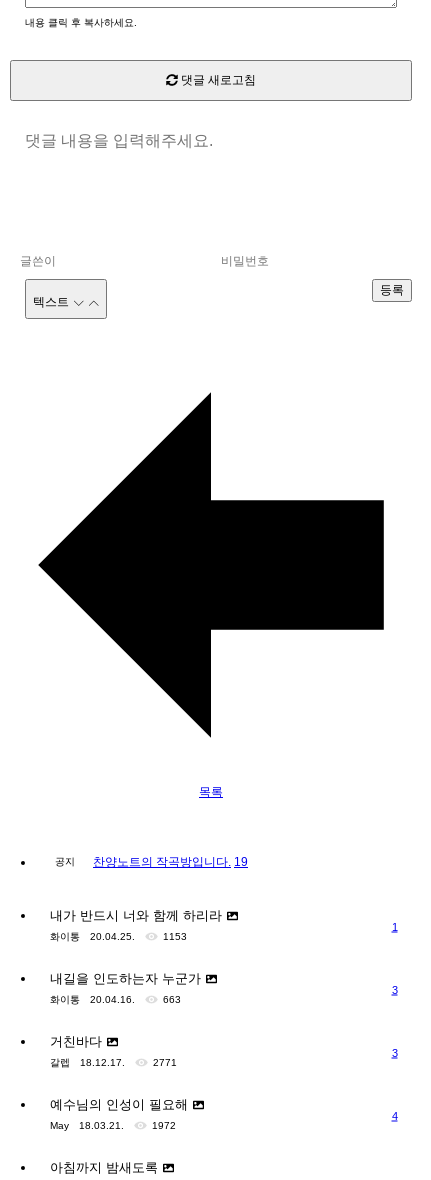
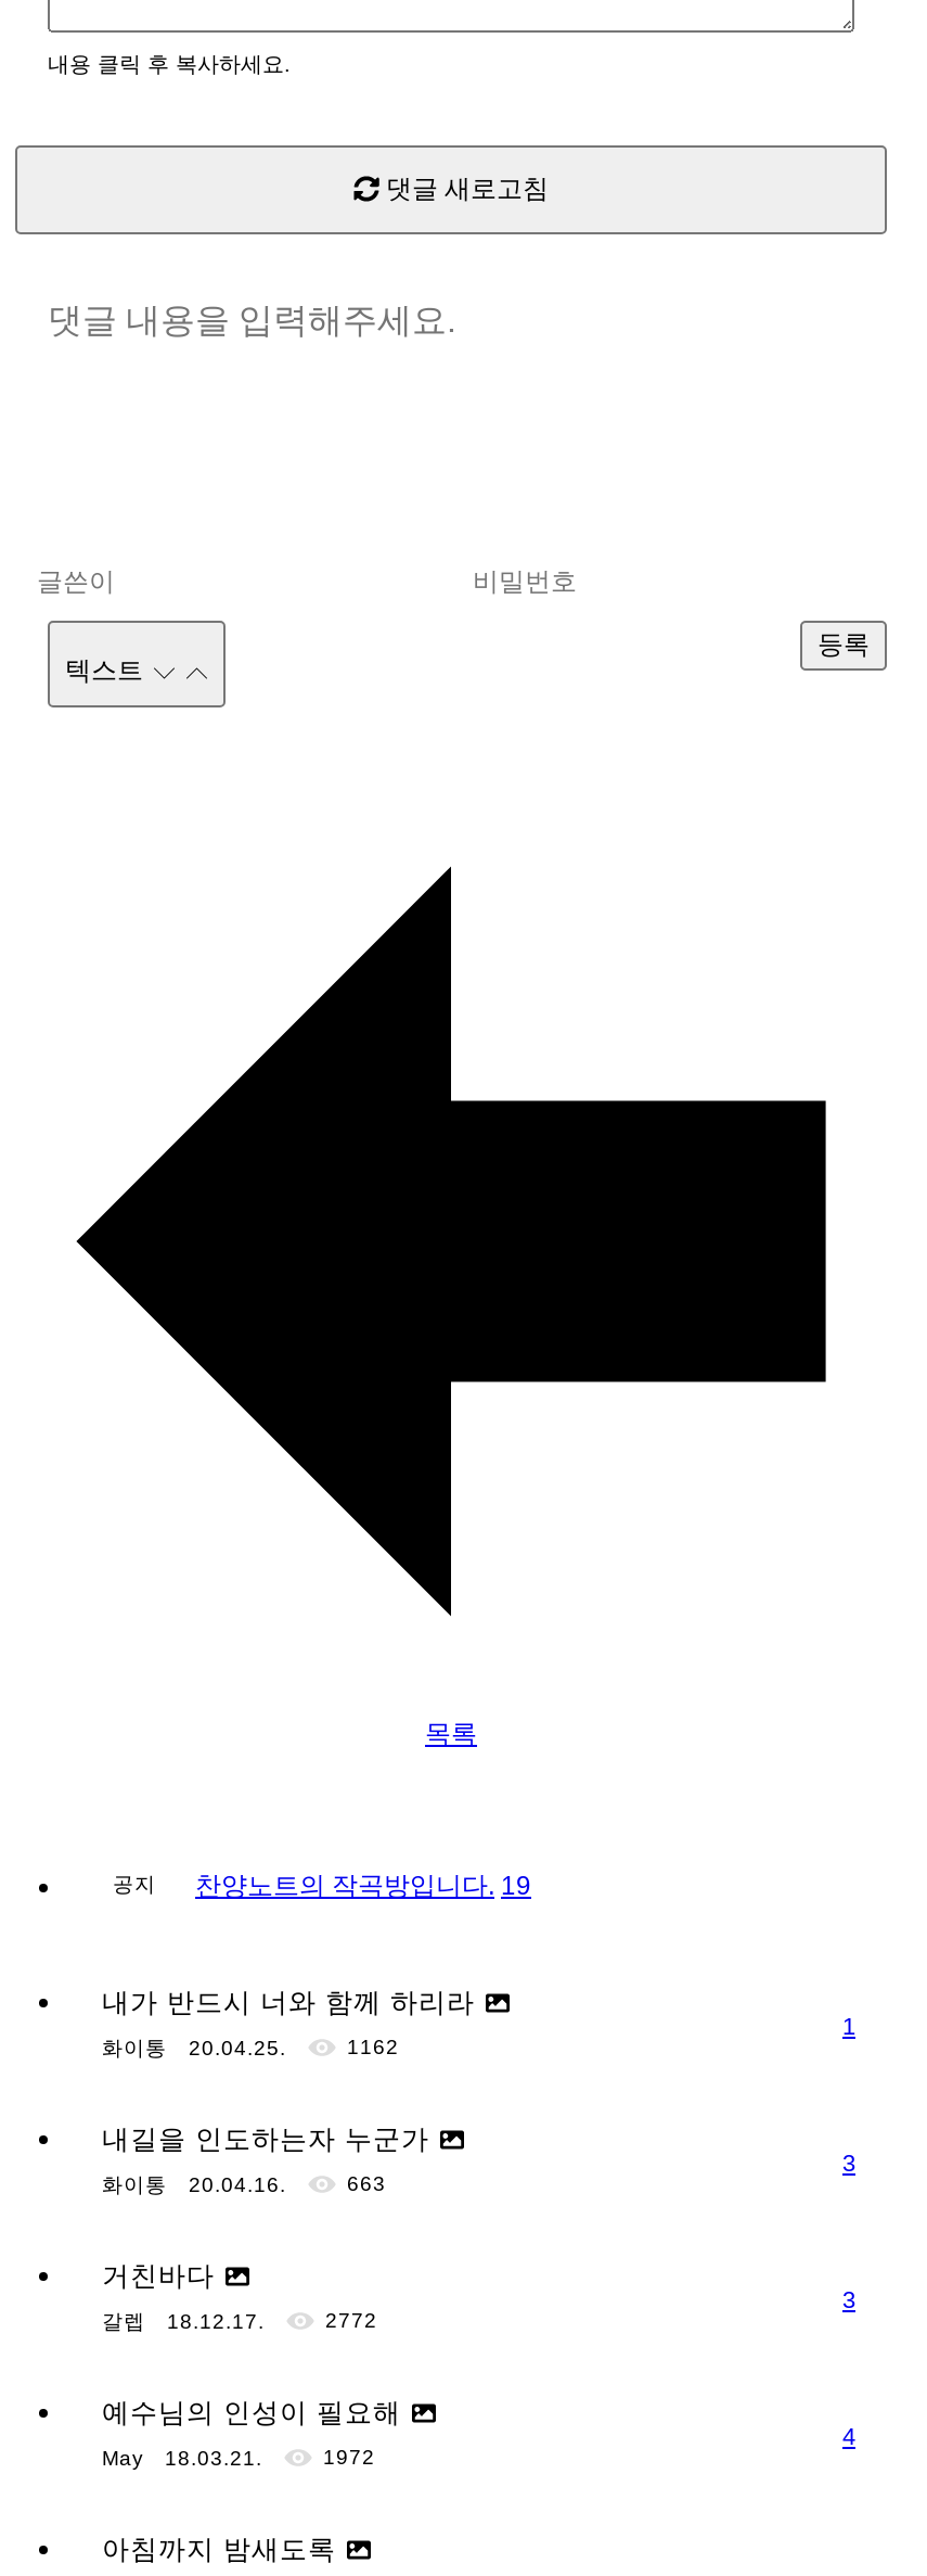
[160,931,187,942] 1153 -> [340,2035,399,2059] 1162
[150,1057,177,1068] 2771 -> [319,2308,377,2332] 2772

